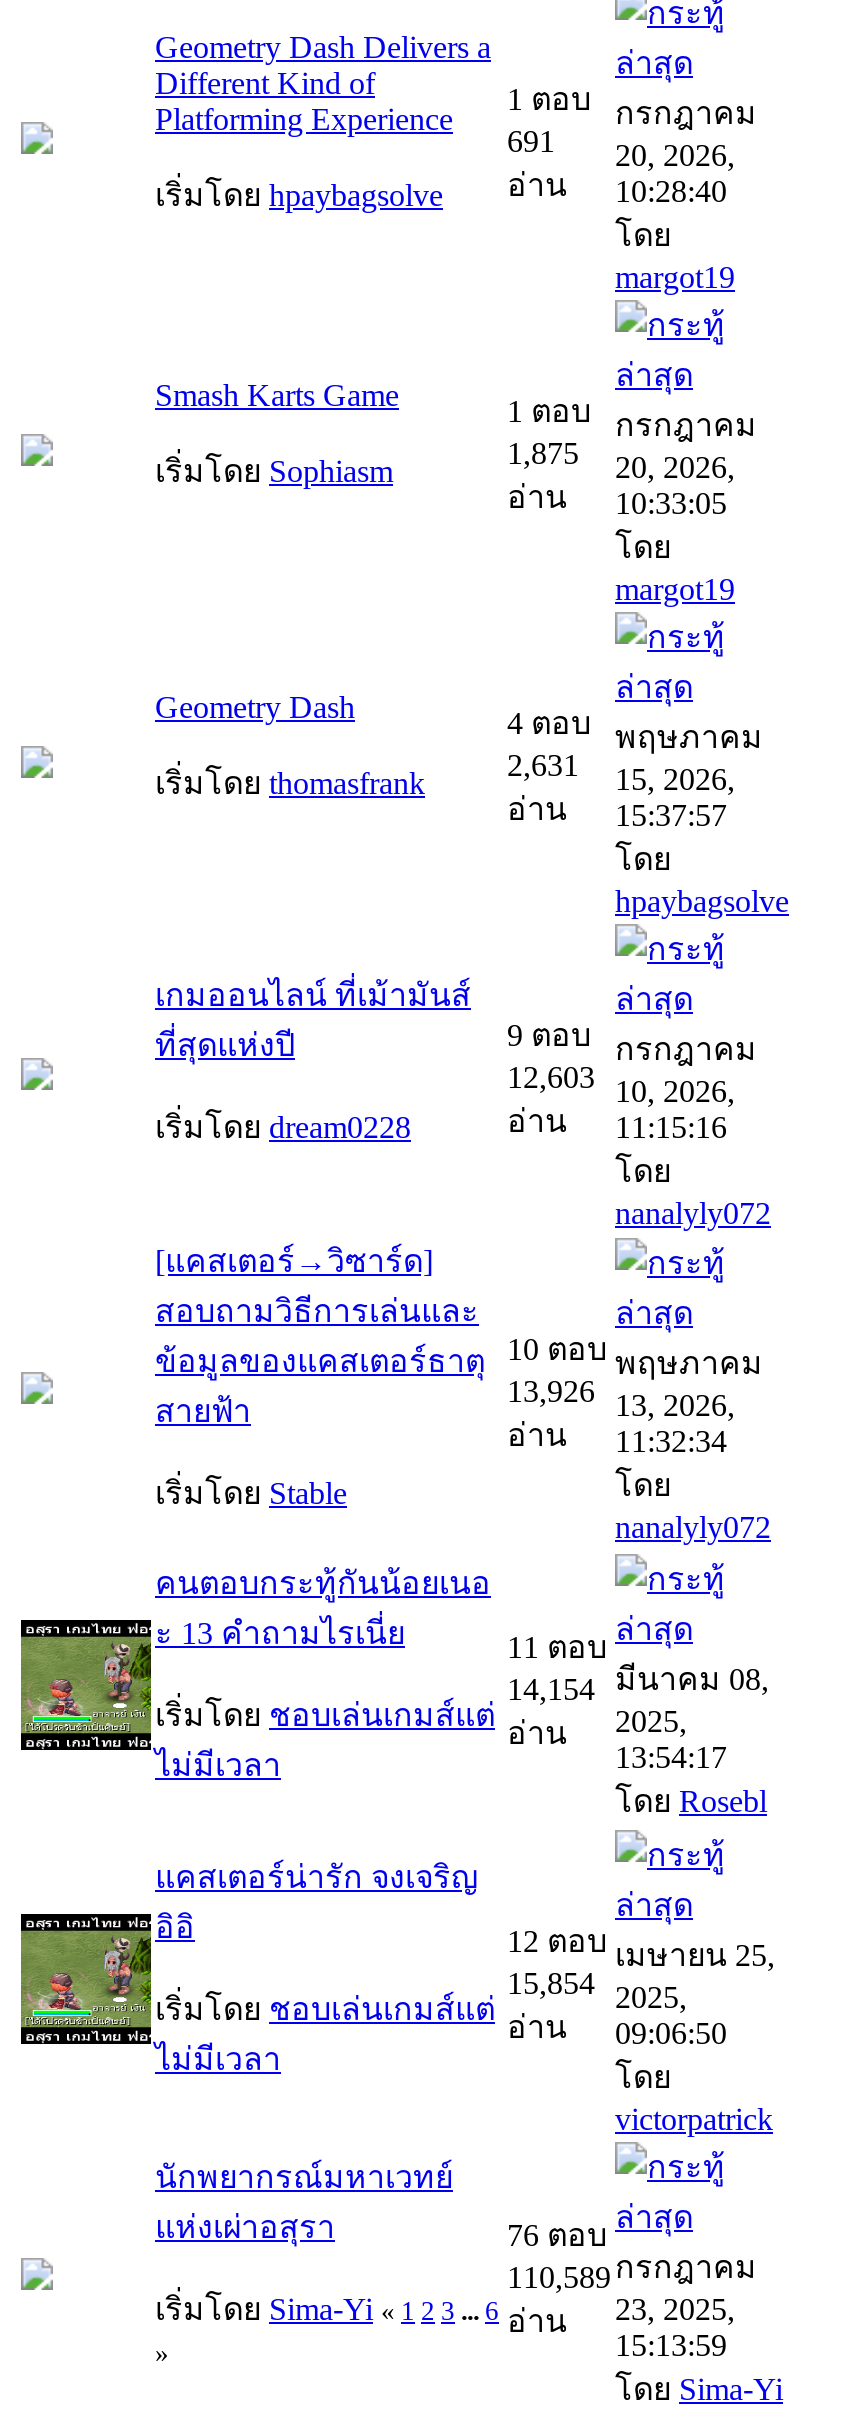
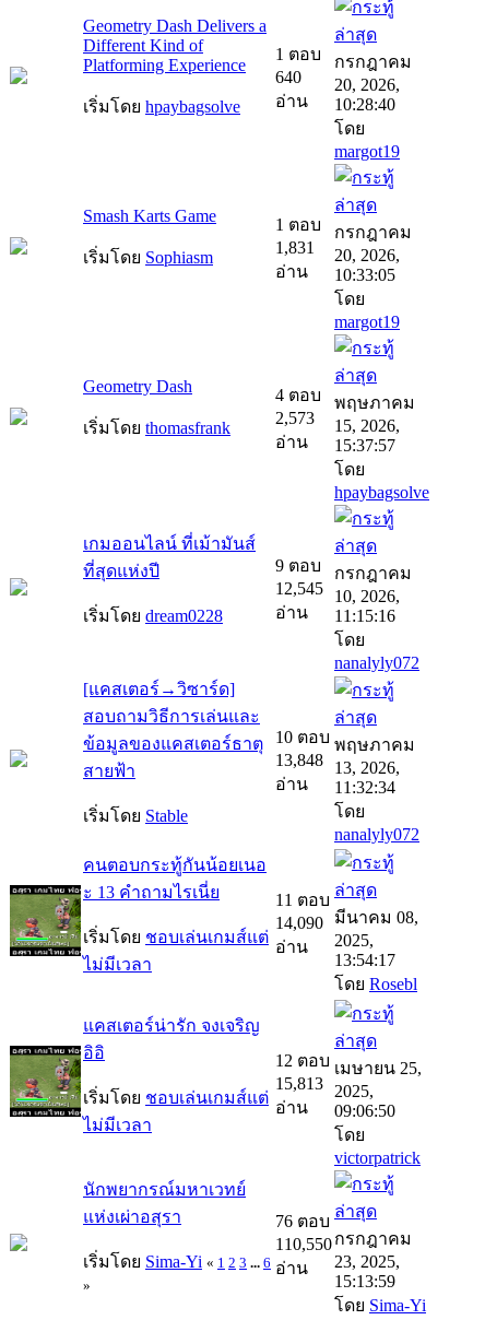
[507,124,735,172] 691 20, 2026, -> [275,68,400,94] 640 20, 2026,
[507,436,735,484] 1,875 20, 2026, -> [275,238,400,264] 1,831 20, 2026,
[507,748,735,796] 2,631 15, 2026, -> [275,409,400,435] 2,573 15, 2026,
[507,1060,735,1108] 12,603 10, 2026, -> [275,579,400,605] 12,545 10, 2026,
[507,1374,735,1422] 13,926 13, 2026, -> [275,751,400,777] 13,848 13, 2026,
[507,1662,769,1706] 14,154 มีนาคม 08, -> [275,908,418,932] 14,090 มีนาคม 08,
[507,1966,687,2014] 15,854 2025, -> [275,1074,374,1100] 15,813 2025,
[507,2250,757,2294] 110,589 กรกฎาคม -> [275,1229,412,1253] 110,550 กรกฎาคม

